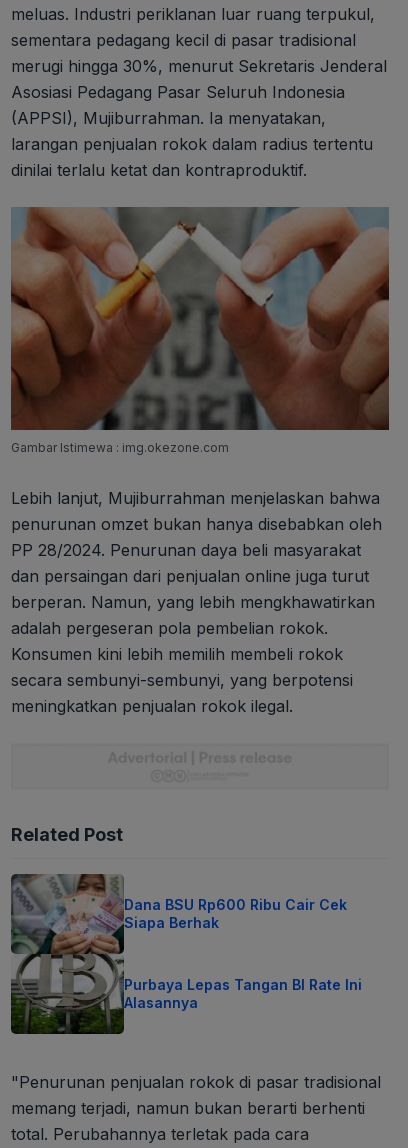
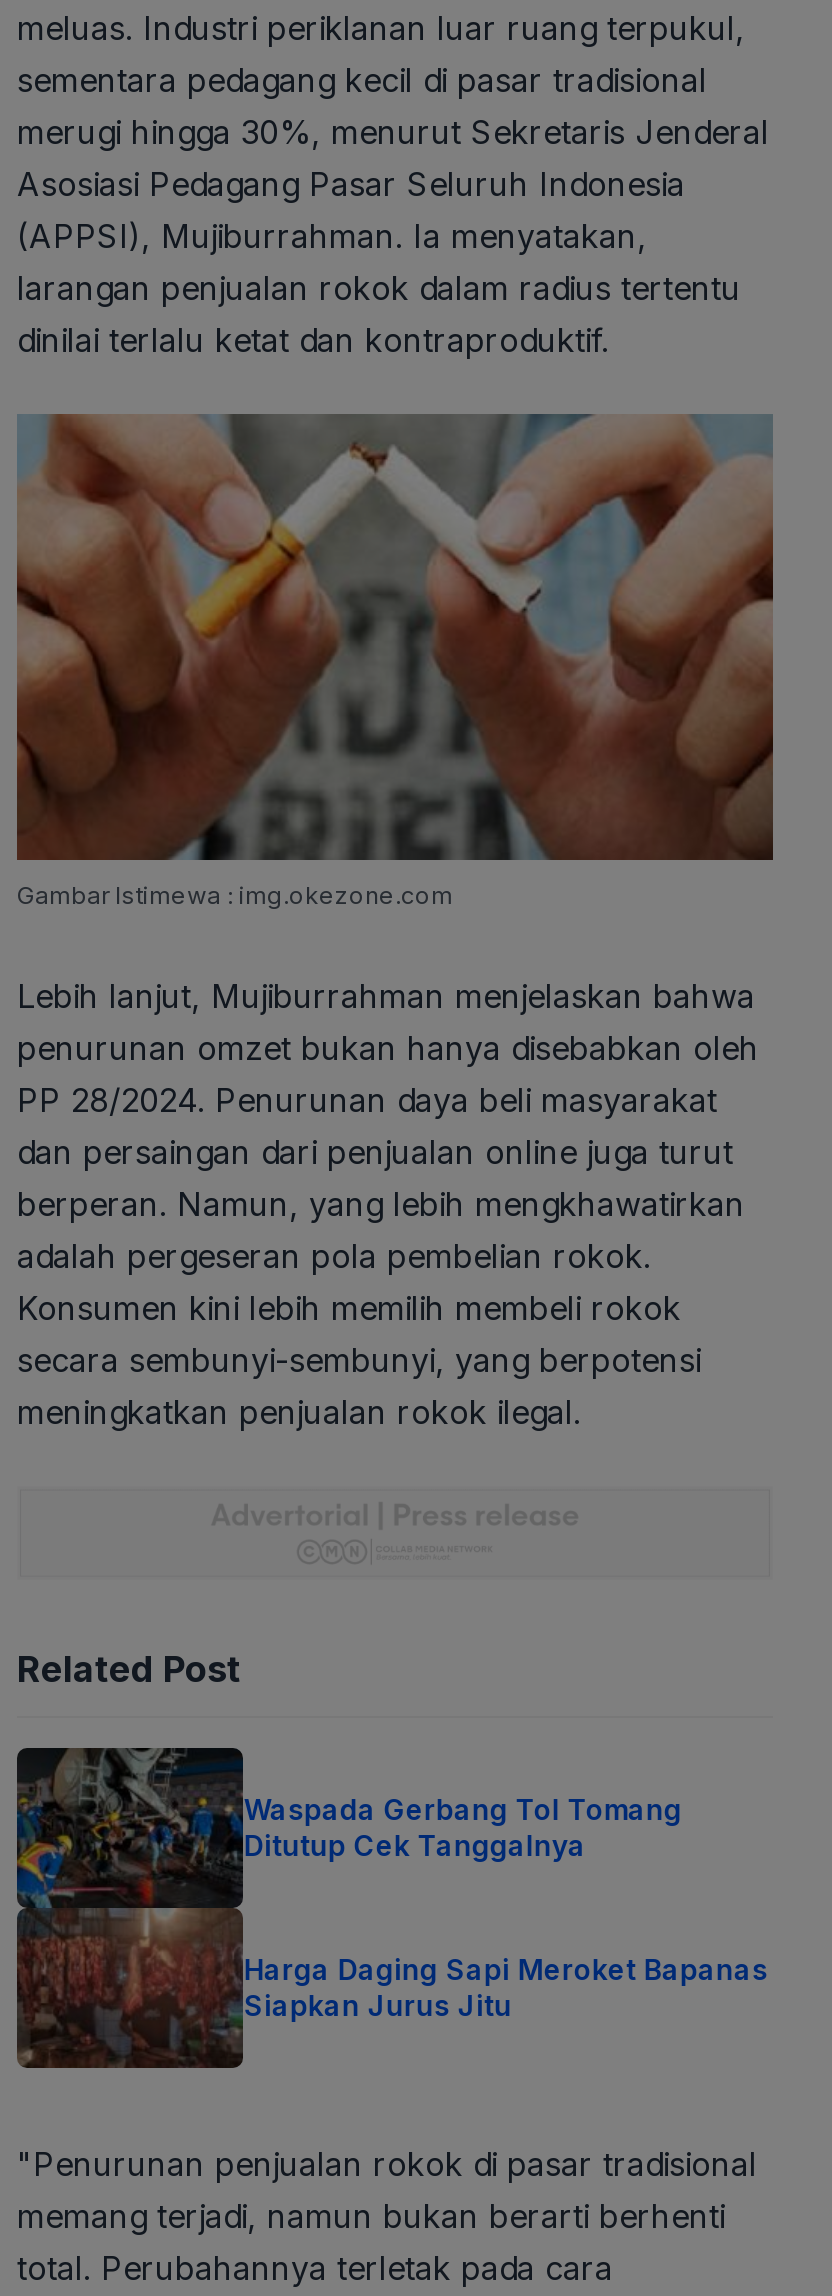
[10,873,347,1035] [image] | Dana BSU Rp600 Ribu Cair Cek | Siapa Berhak -> [15,1746,682,2070] [image] | Waspada Gerbang Tol Tomang | Ditutup Cek Tanggalnya
[124,976,362,1011] Purbaya Lepas Tangan BI Rate Ini | Alasannya -> [244,1952,768,2022] Harga Daging Sapi Meroket Bapanas | Siapkan Jurus Jitu

